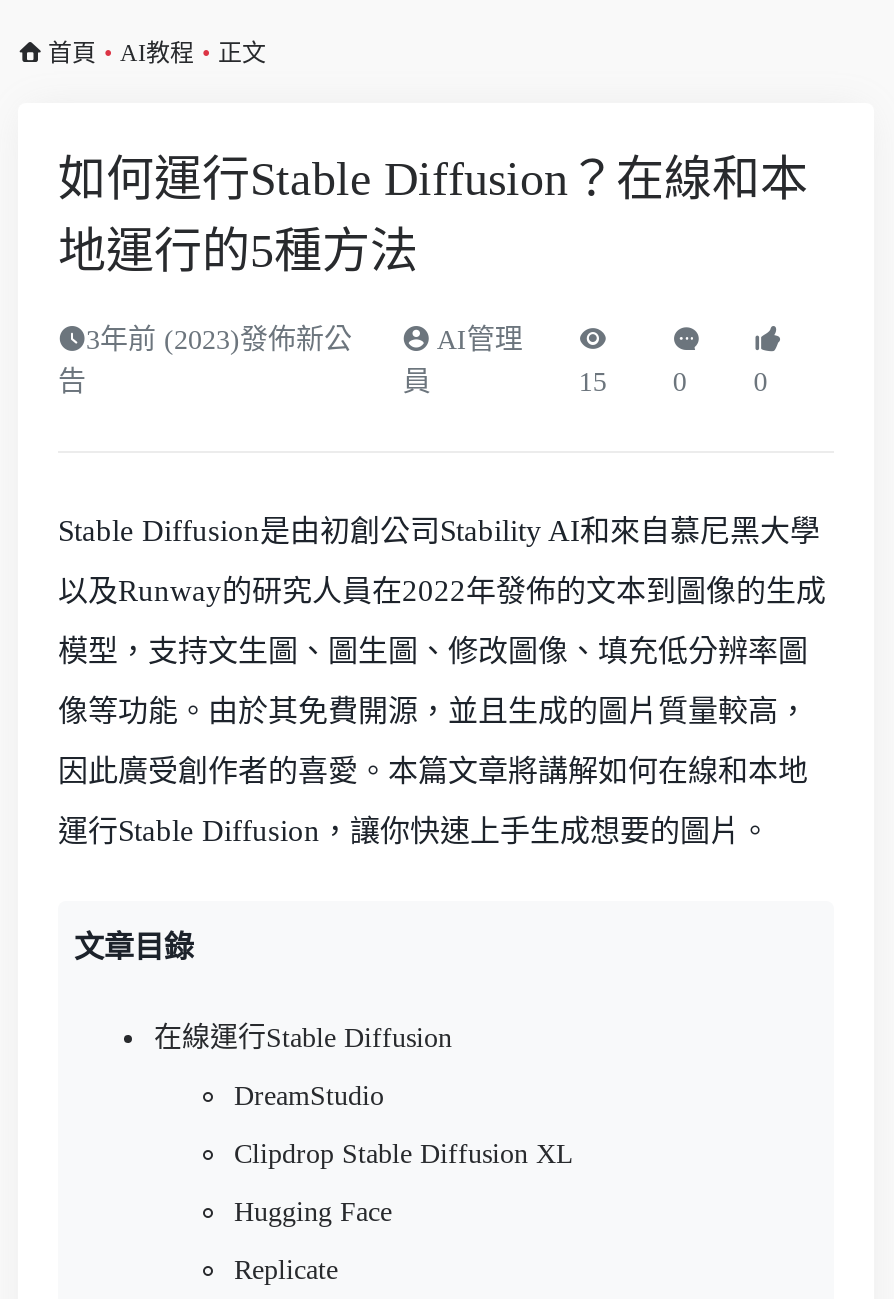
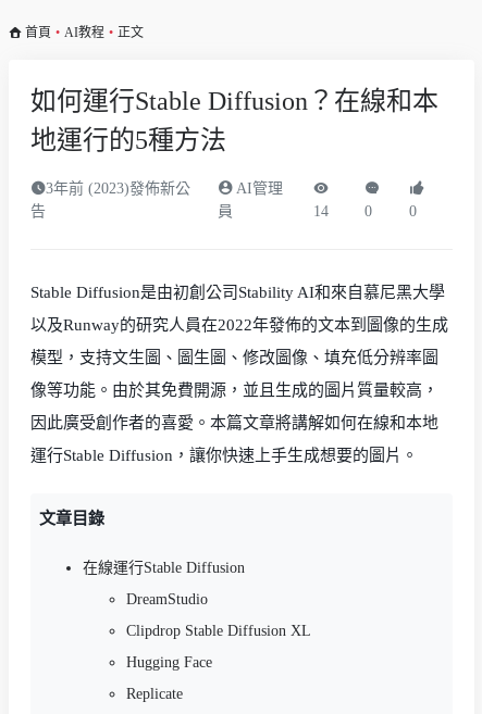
[579,367,607,397] 15 -> [314,203,329,220] 14

